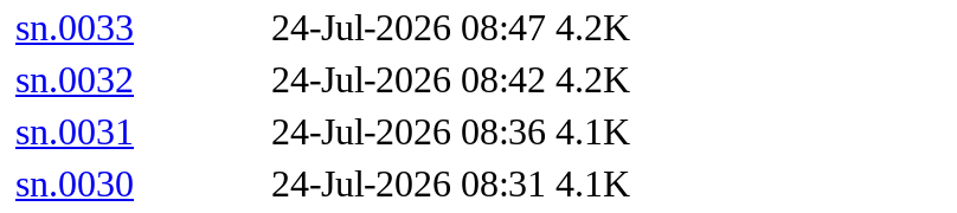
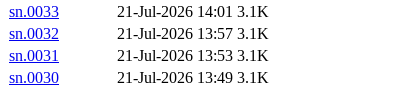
[271,8,631,48] 24-Jul-2026 08:47 4.2K -> [117,3,269,20] 21-Jul-2026 14:01 3.1K
[271,60,631,100] 24-Jul-2026 08:42 4.2K -> [117,25,269,42] 21-Jul-2026 13:57 3.1K
[271,112,631,152] 24-Jul-2026 08:36 4.1K -> [117,47,269,64] 21-Jul-2026 13:53 3.1K
[271,164,631,204] 24-Jul-2026 08:31 4.1K -> [117,69,269,86] 21-Jul-2026 13:49 3.1K

